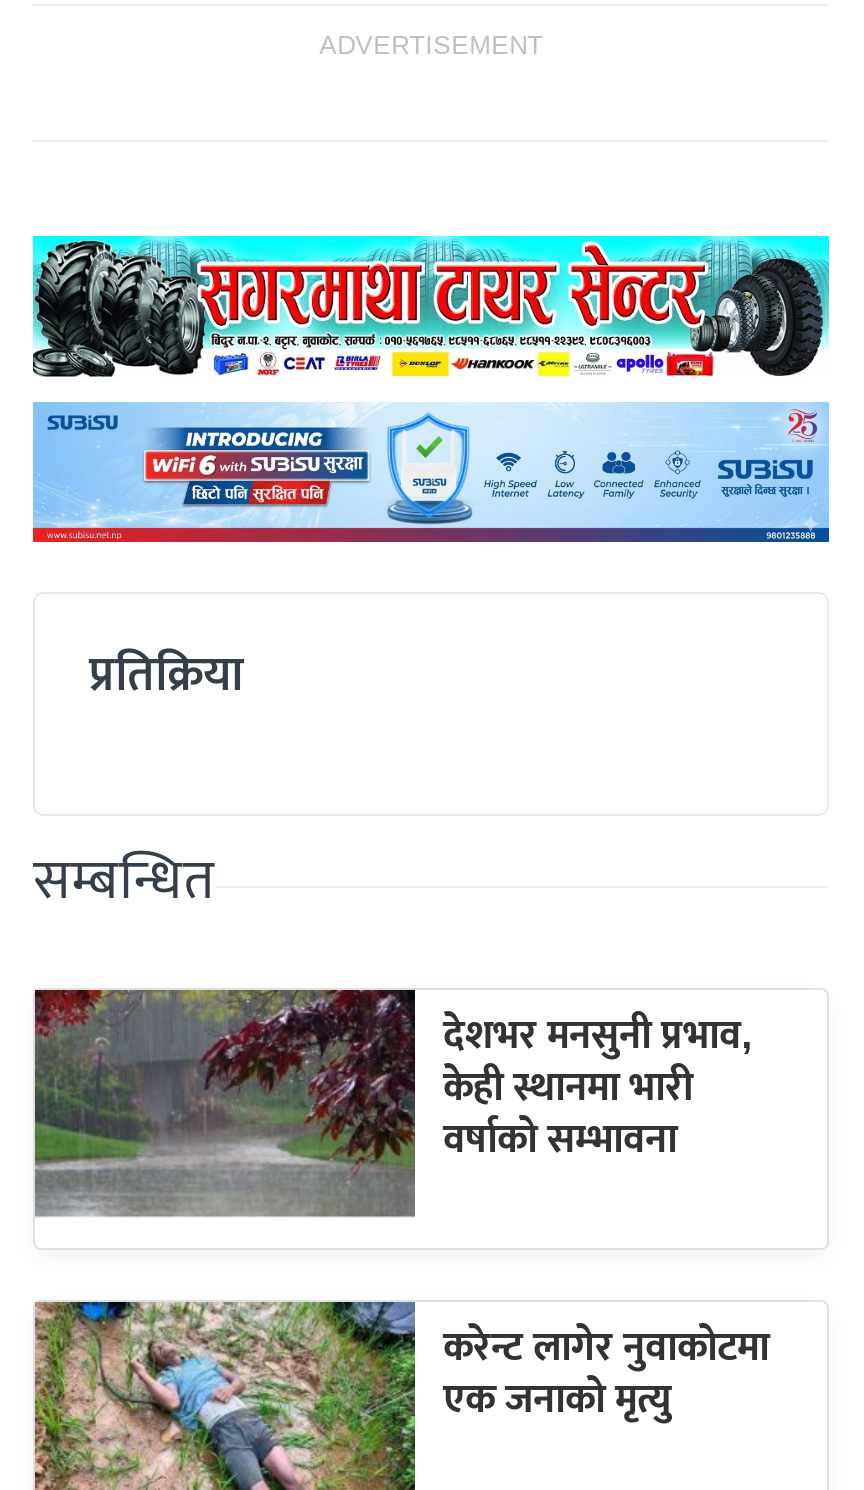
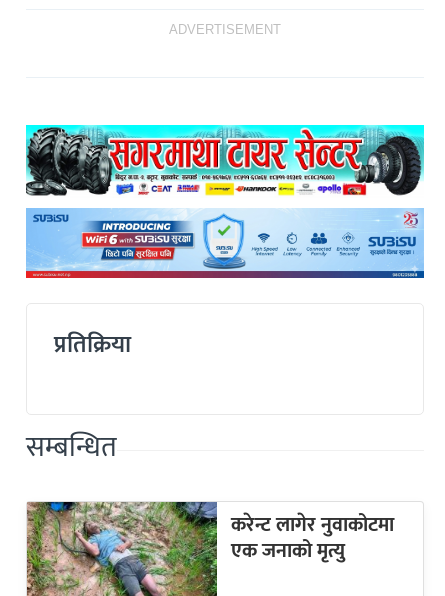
[33,988,753,1218] [image] | देशभर मनसुनी प्रभाव, | केही स्थानमा भारी | वर्षाको सम्भावना -> none

